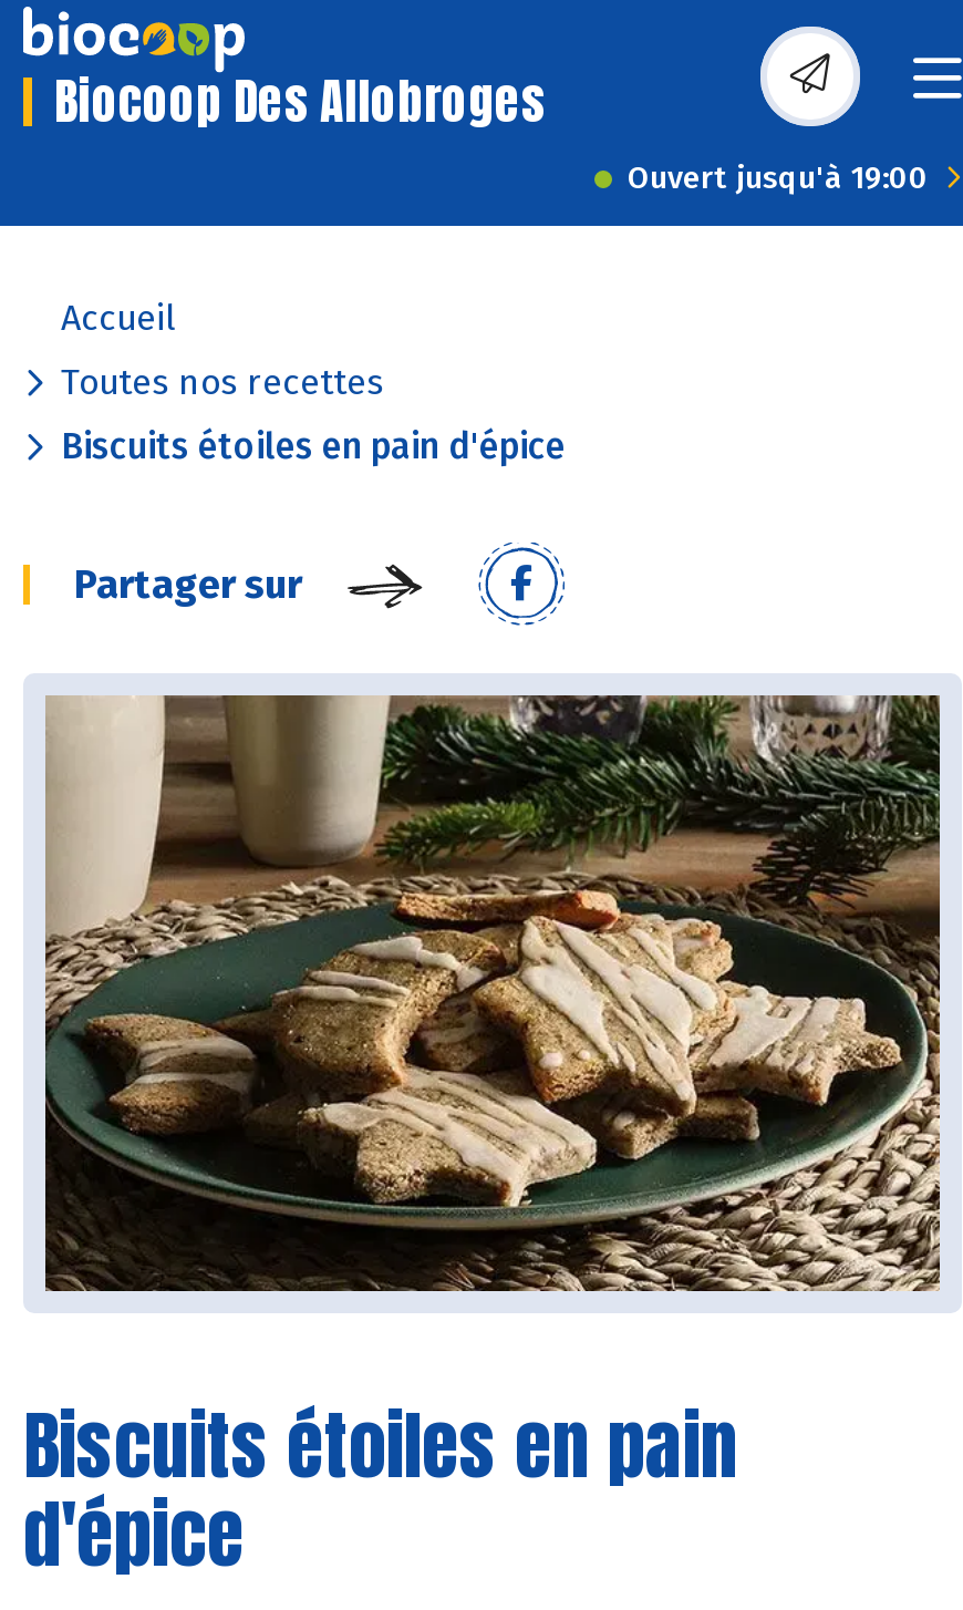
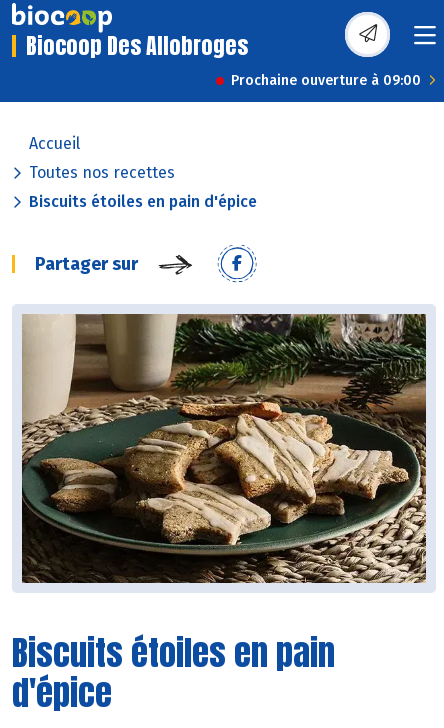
[628,159,929,197] Ouvert jusqu'à 19:00 -> [231,72,421,89] Prochaine ouverture à 09:00

